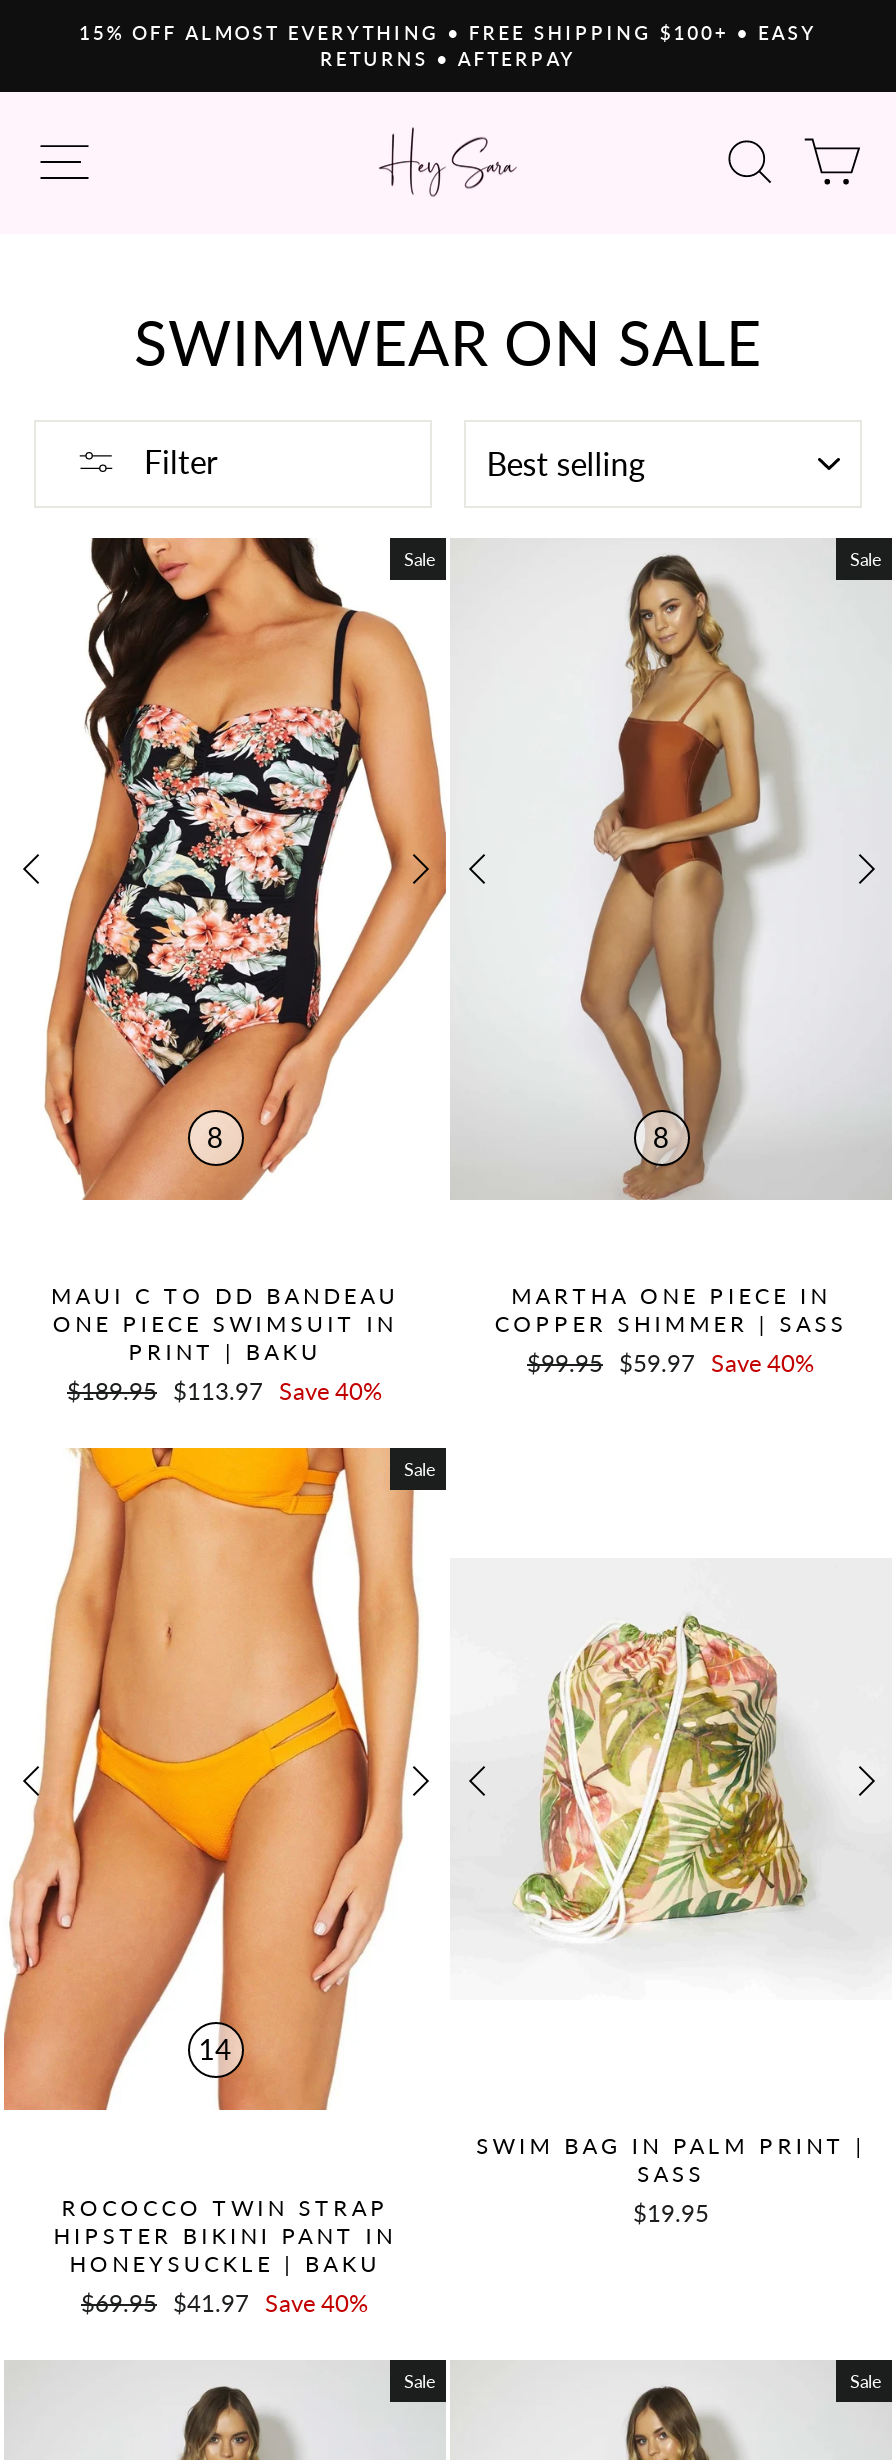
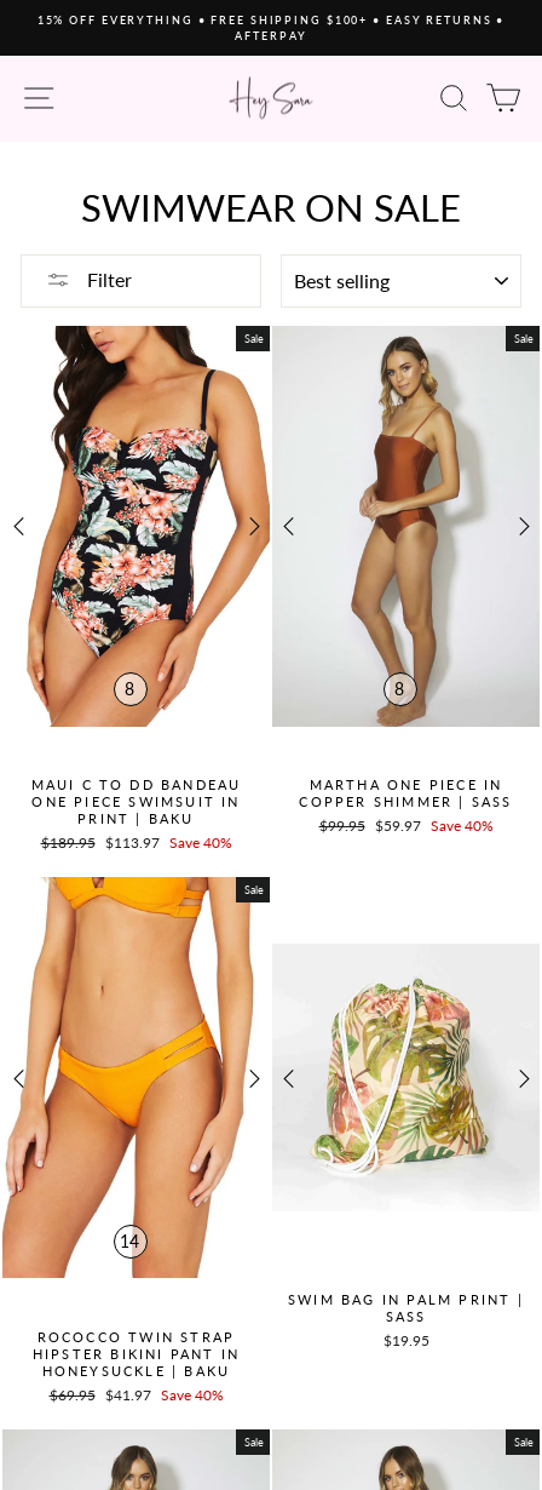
[79,22,817,70] 15% OFF ALMOST EVERYTHING • FREE SHIPPING $100+ • EASY | RETURNS • AFTERPAY -> [37,13,505,42] 15% OFF EVERYTHING • FREE SHIPPING $100+ • EASY RETURNS • | AFTERPAY

